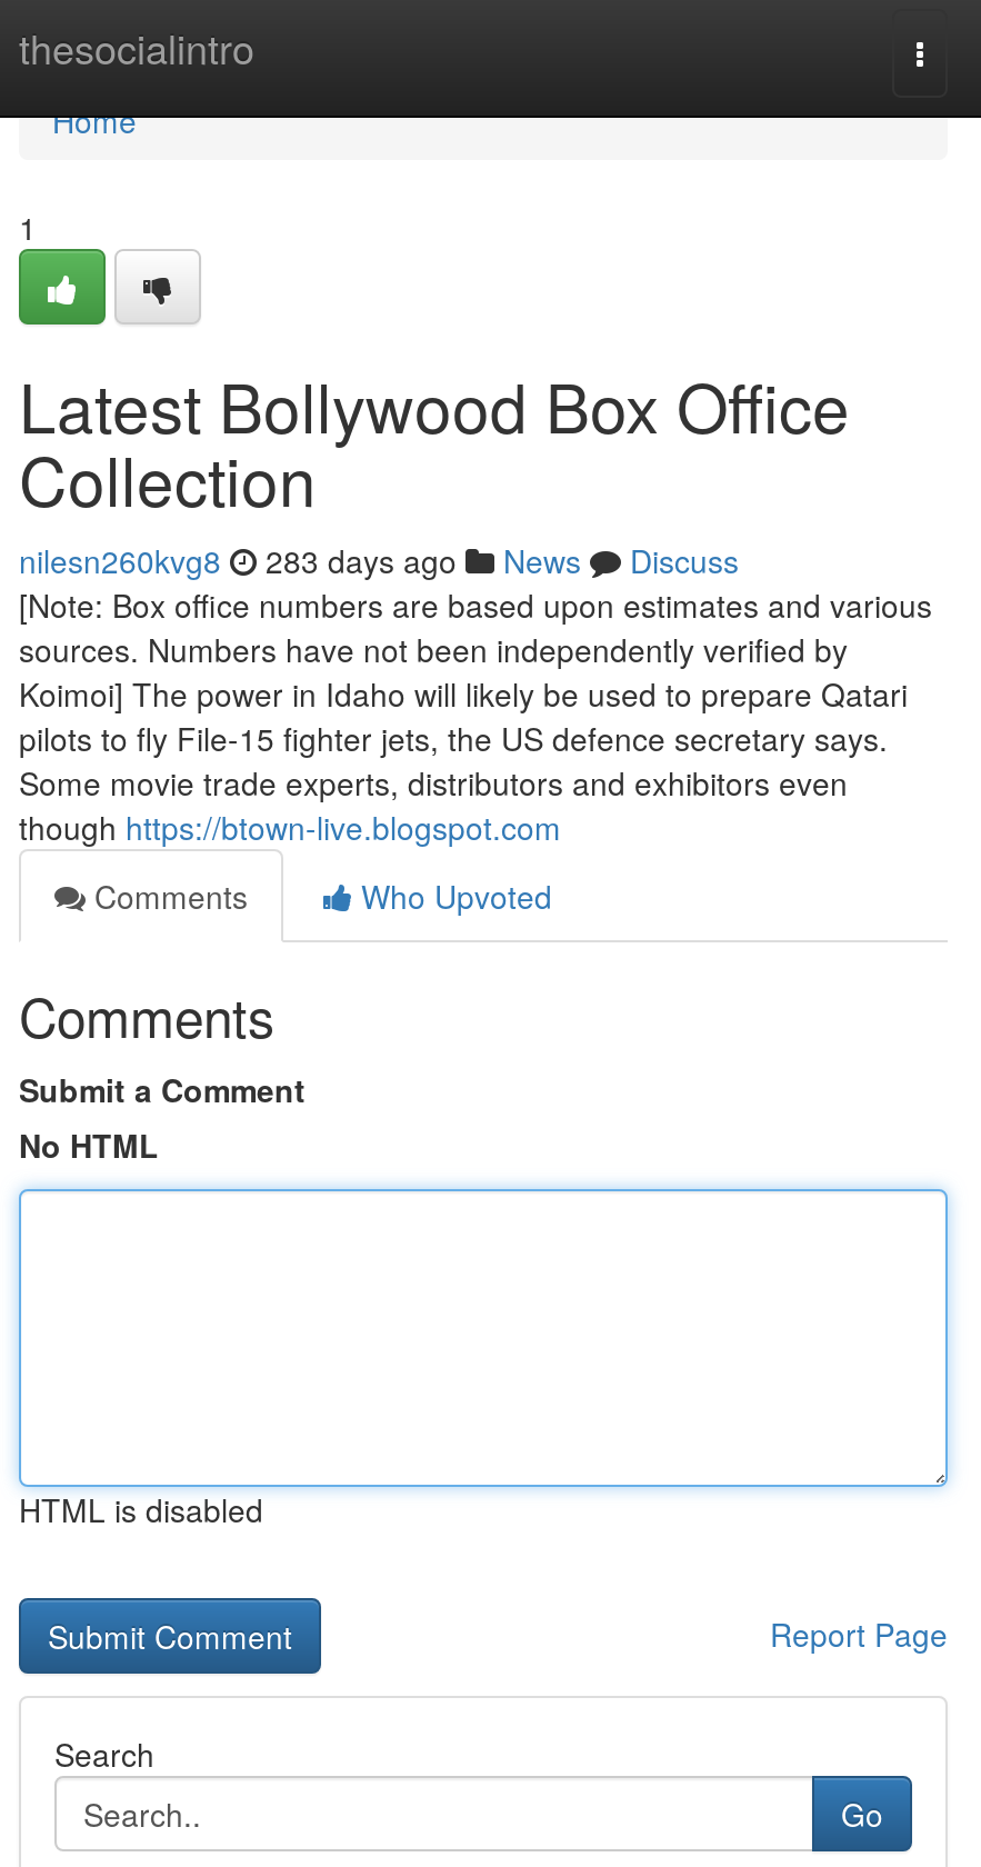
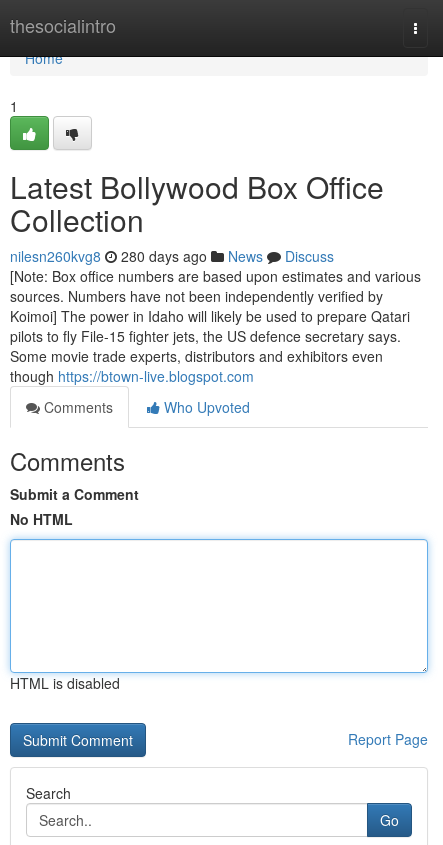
[19,538,739,582] nilesn260kvg8 283 days ago News Discuss -> [10,246,334,266] nilesn260kvg8 280 days ago News Discuss

